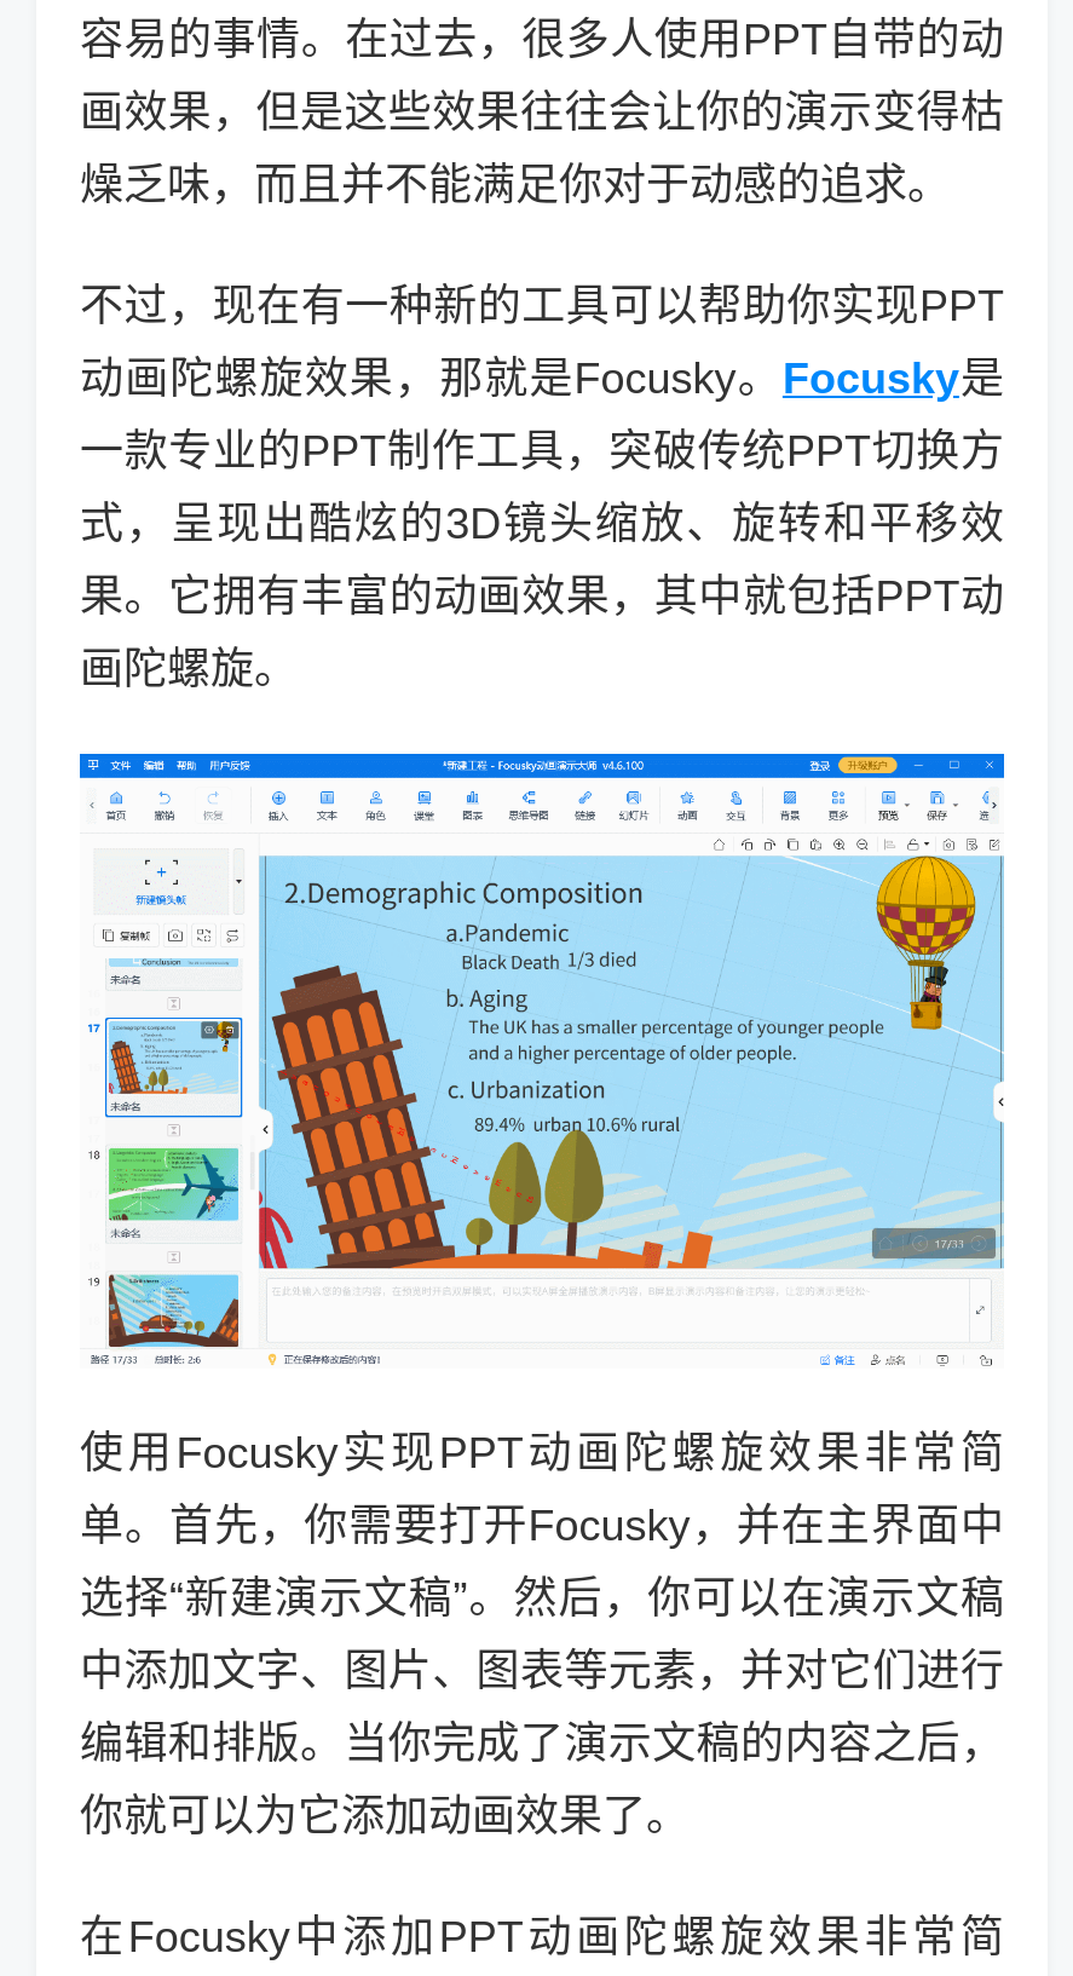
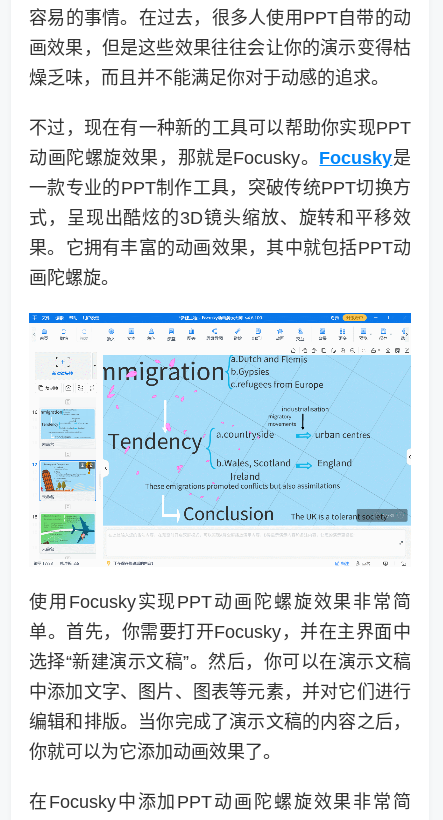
[87,841,1004,1361] [image] -> [32,348,411,566] [image]

